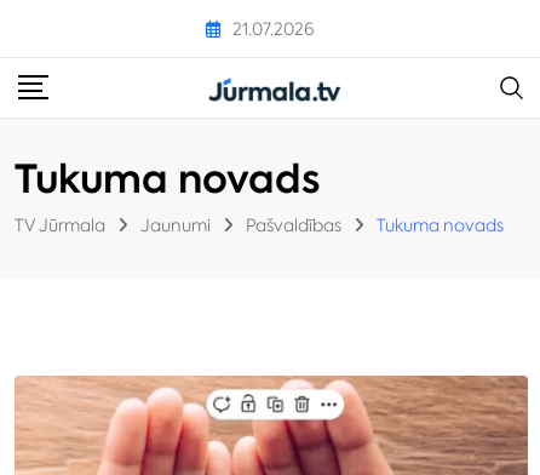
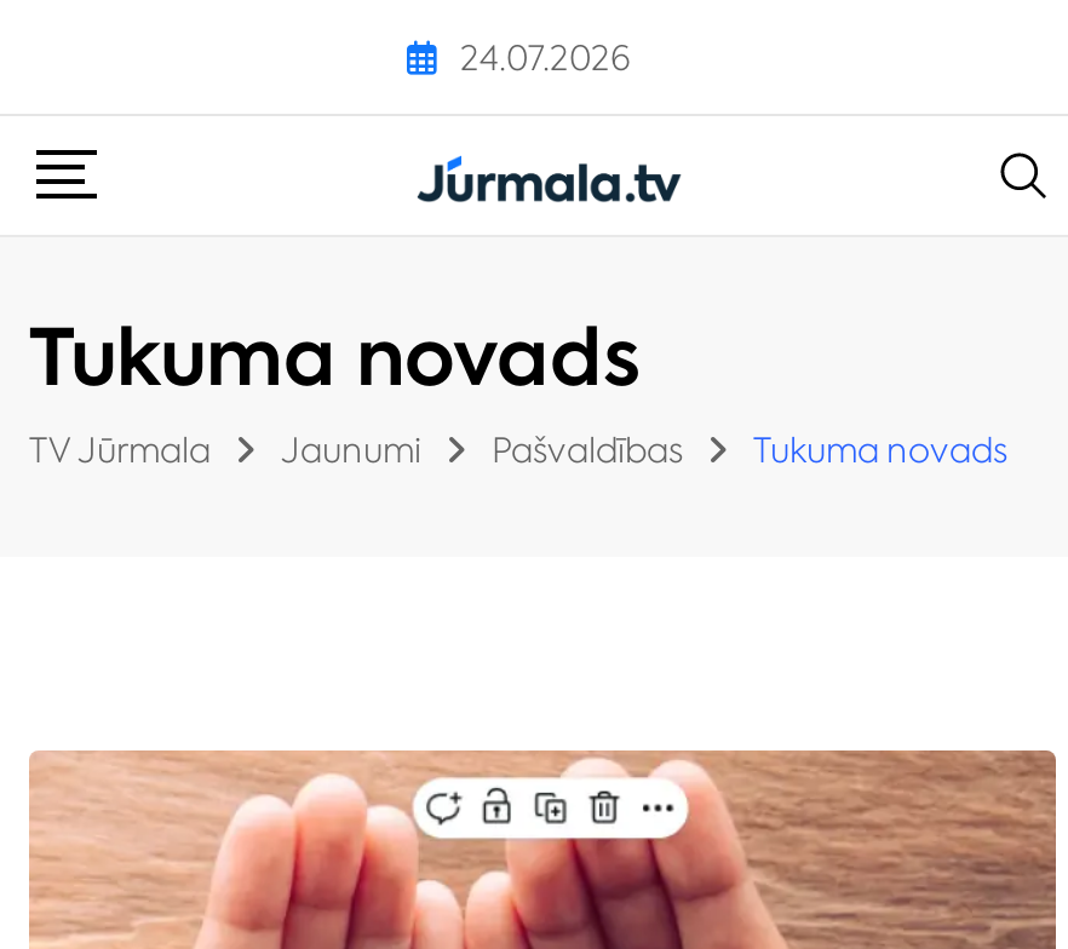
[232,18,313,39] 21.07.2026 -> [460,35,630,79] 24.07.2026

